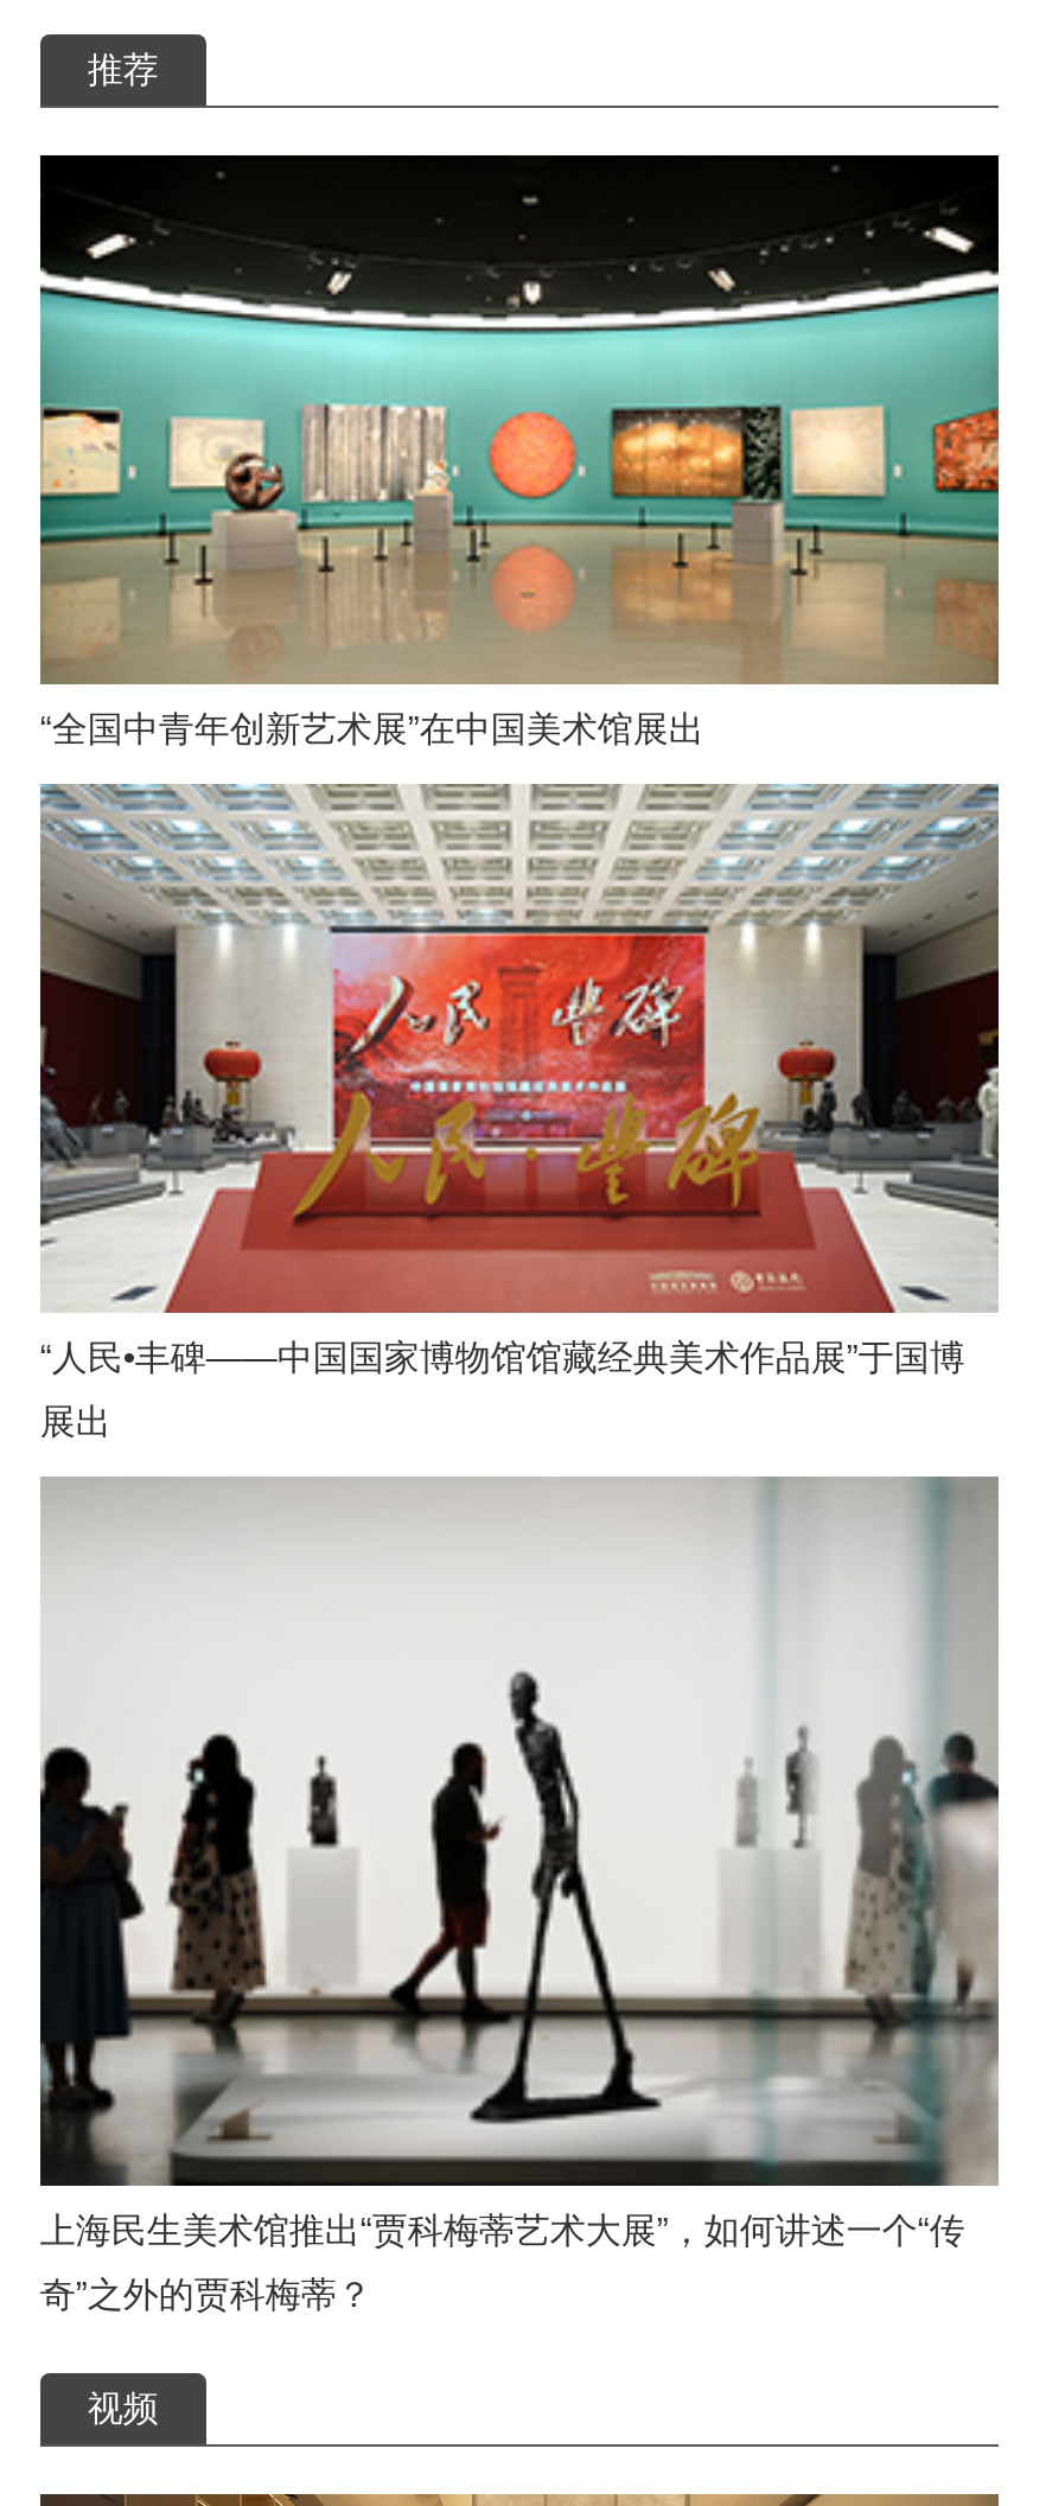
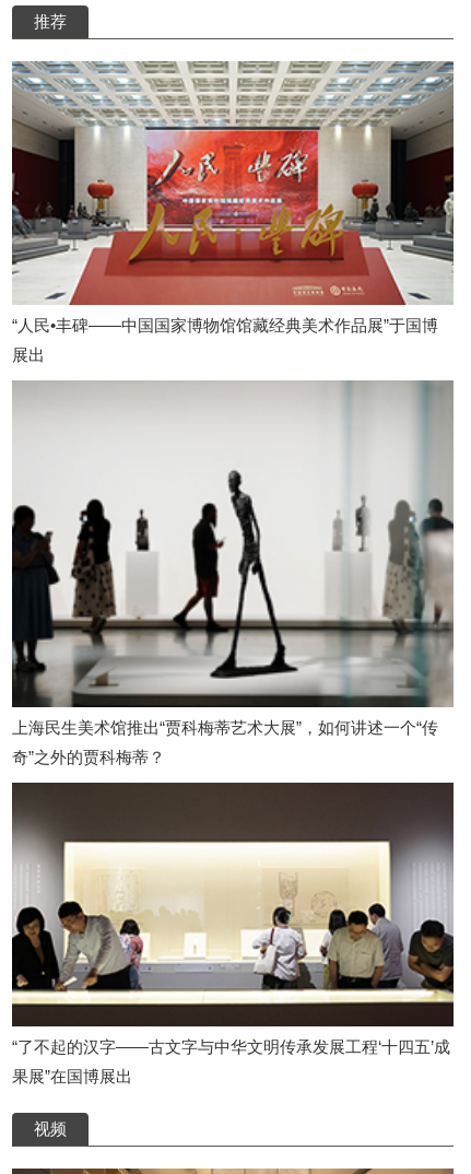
[38,153,1001,748] [image] | “全国中青年创新艺术展”在中国美术馆展出 -> none
moved [36,779,1003,2313] -> [10,59,456,766]: [image] | “人民•丰碑——中国国家博物馆馆藏经典美术作品展”于国博 | 展出 | 上海民生美术馆推出“贾科梅蒂艺术大展”，如何讲述一个“传 | 奇”之外的贾科梅蒂？
none -> [11,782,454,1085] [image] | “了不起的汉字——古文字与中华文明传承发展工程‘十四五’成 | 果展”在国博展出

